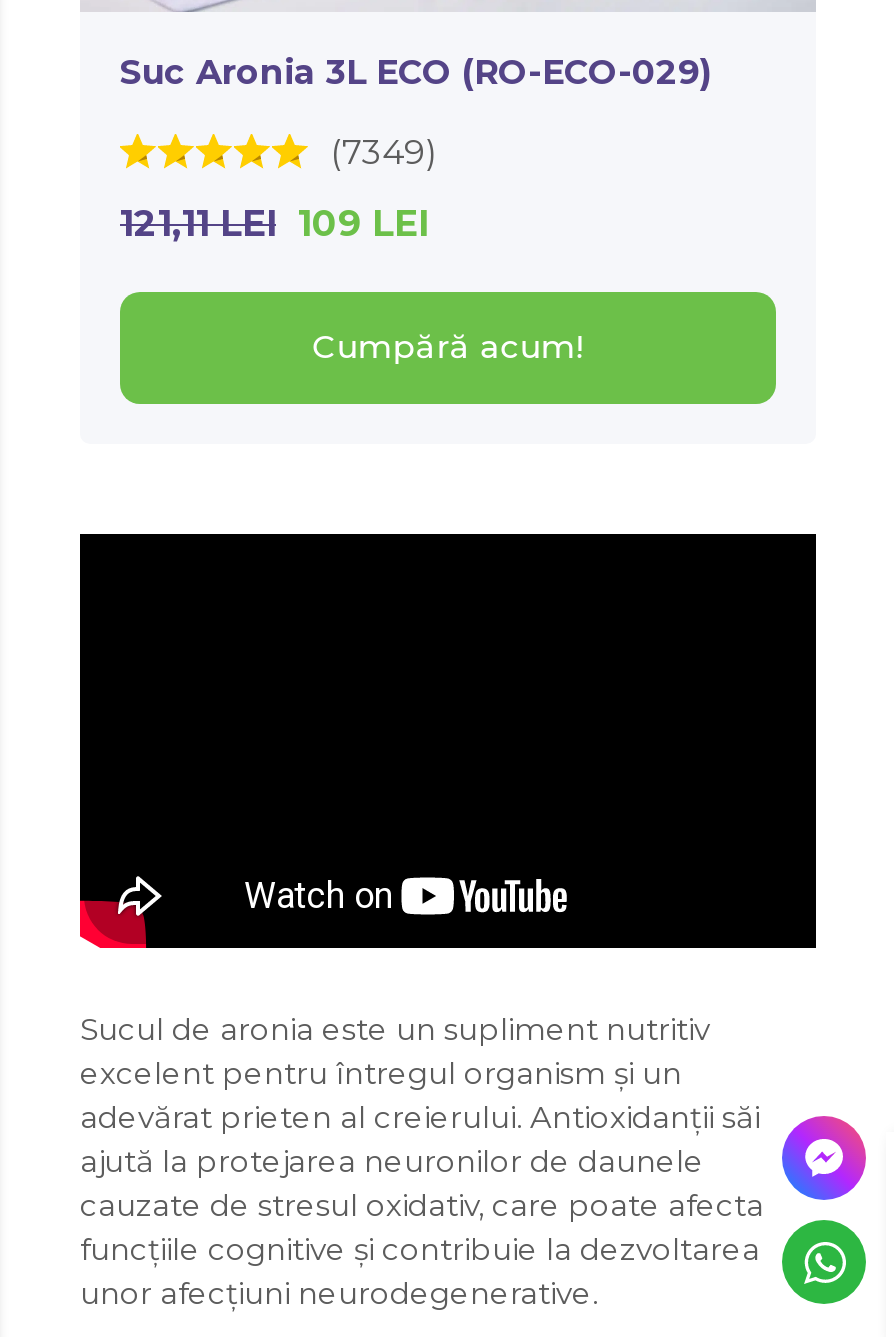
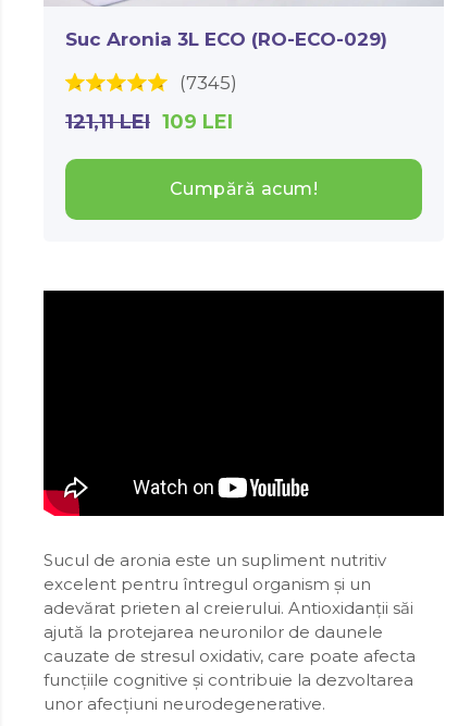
[330,131,438,171] (7349) -> [180,72,237,93] (7345)
[780,1114,868,1202] [image] -> none
[780,1218,868,1306] [image] -> none

